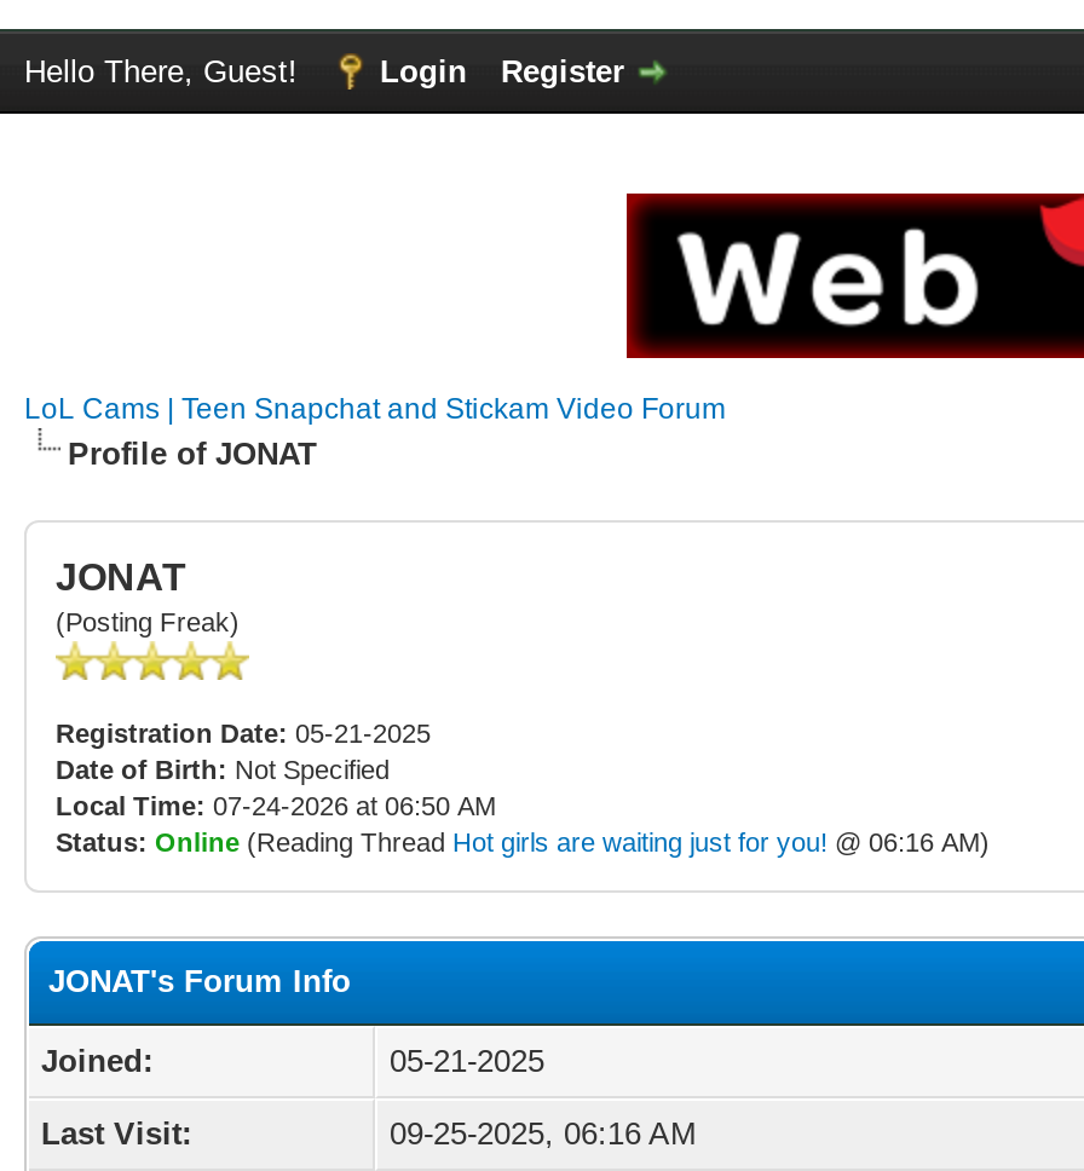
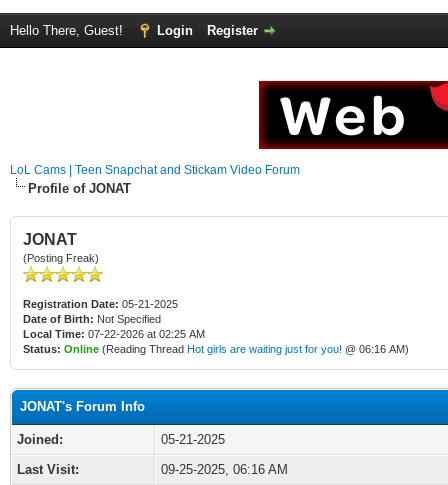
[56,791,496,820] Local Time: 07-24-2026 at 06:50 AM -> [23,328,205,340] Local Time: 07-22-2026 at 02:25 AM

